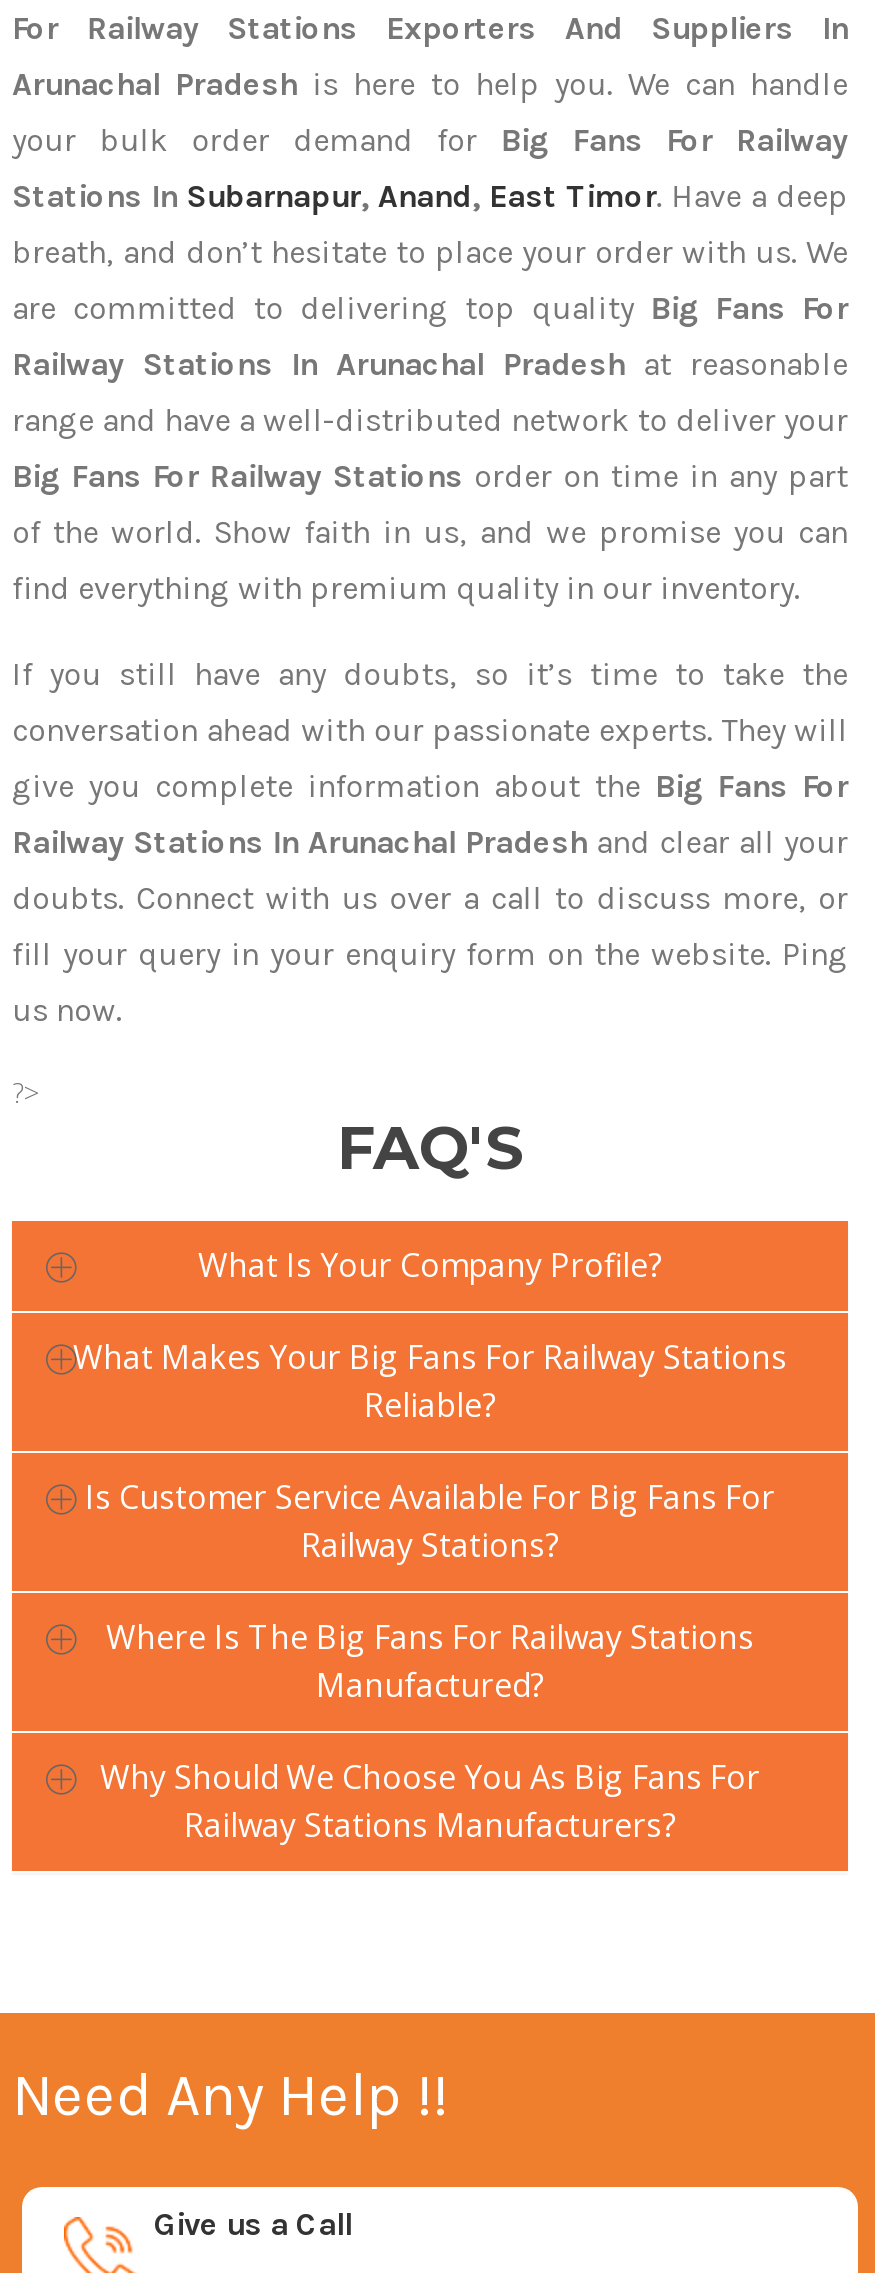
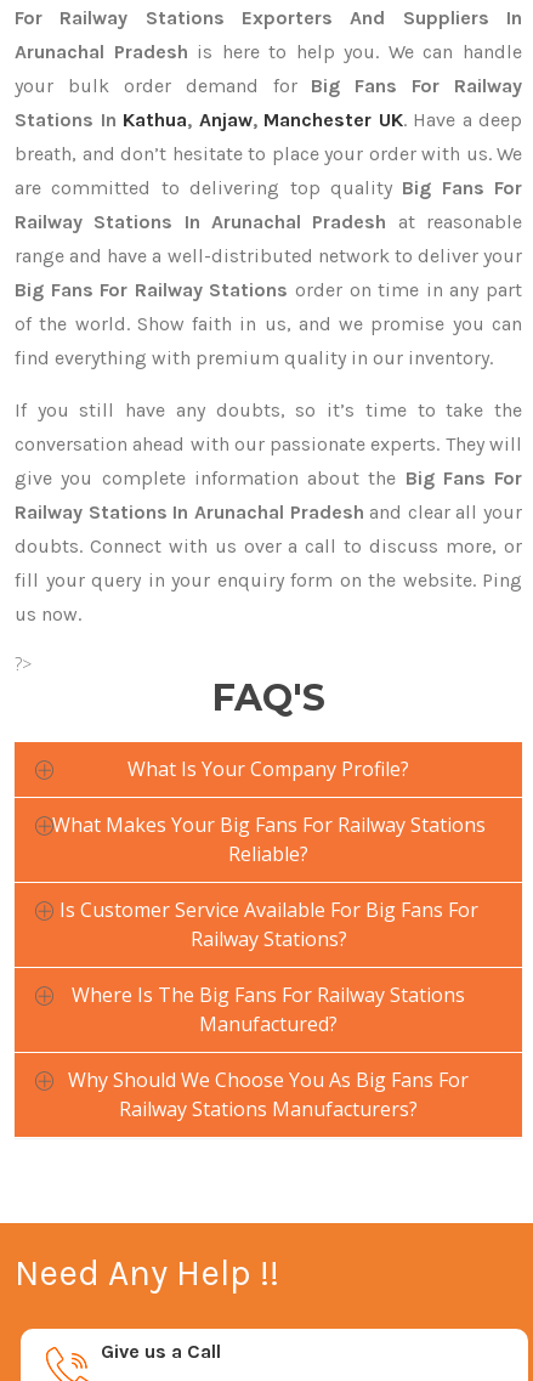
[12,177,848,215] Stations In Subarnapur, Anand, East Timor. Have a deep -> [15,108,522,131] Stations In Kathua, Anjaw, Manchester UK. Have a deep

